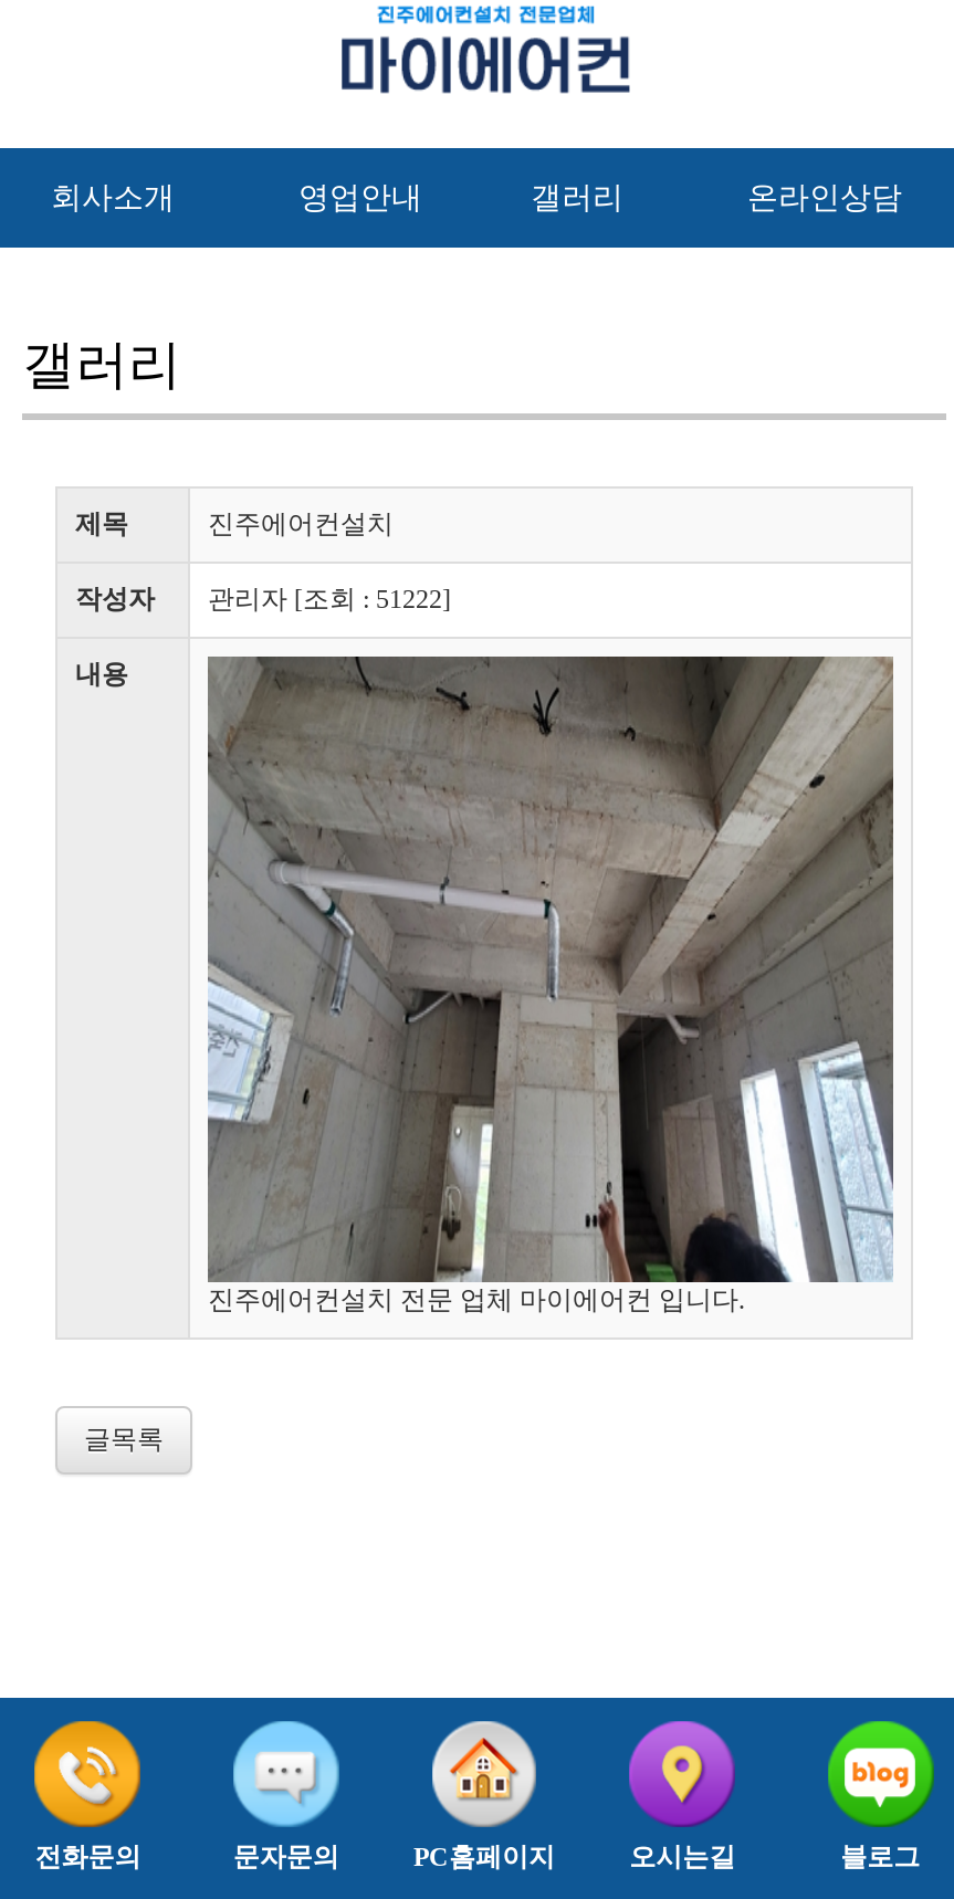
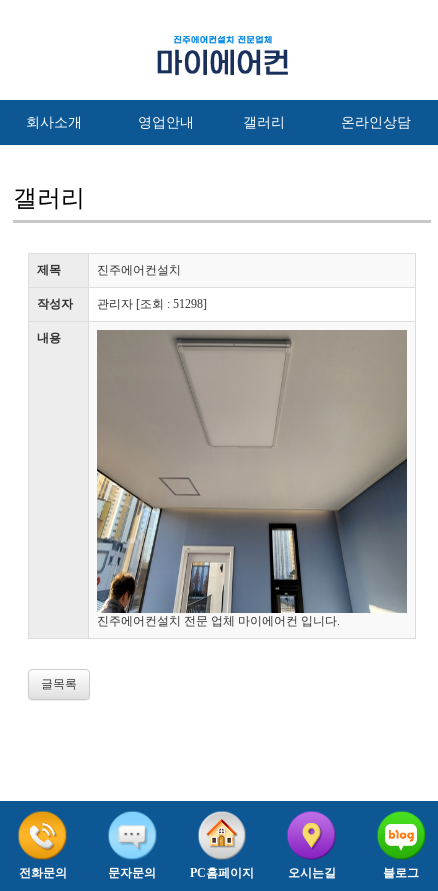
[75,584,451,615] 작성자 관리자 [조회 : 51222] -> [37,297,207,311] 작성자 관리자 [조회 : 51298]
[208,657,893,1284] [image] -> [96,330,408,614] [image]

